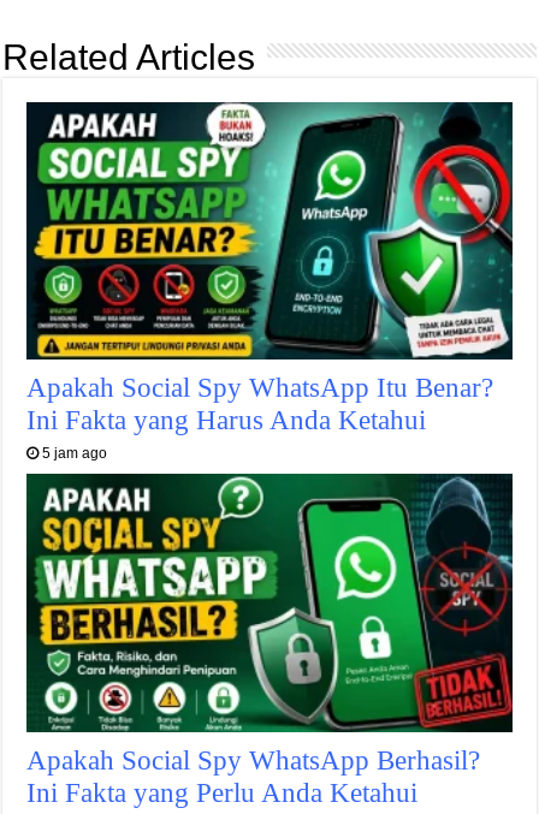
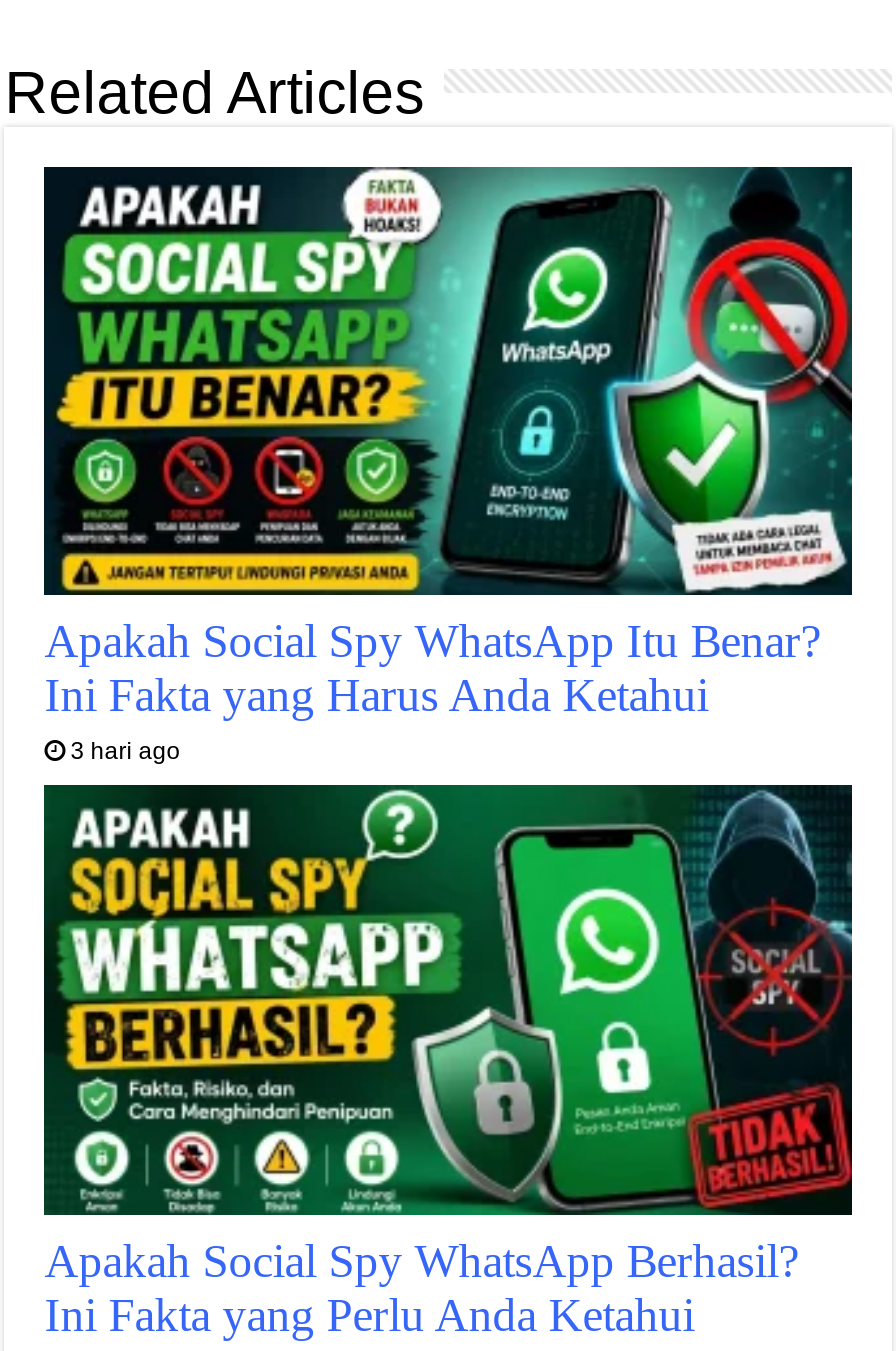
[42,445,107,462] 5 jam ago -> [70,738,180,766] 3 hari ago

